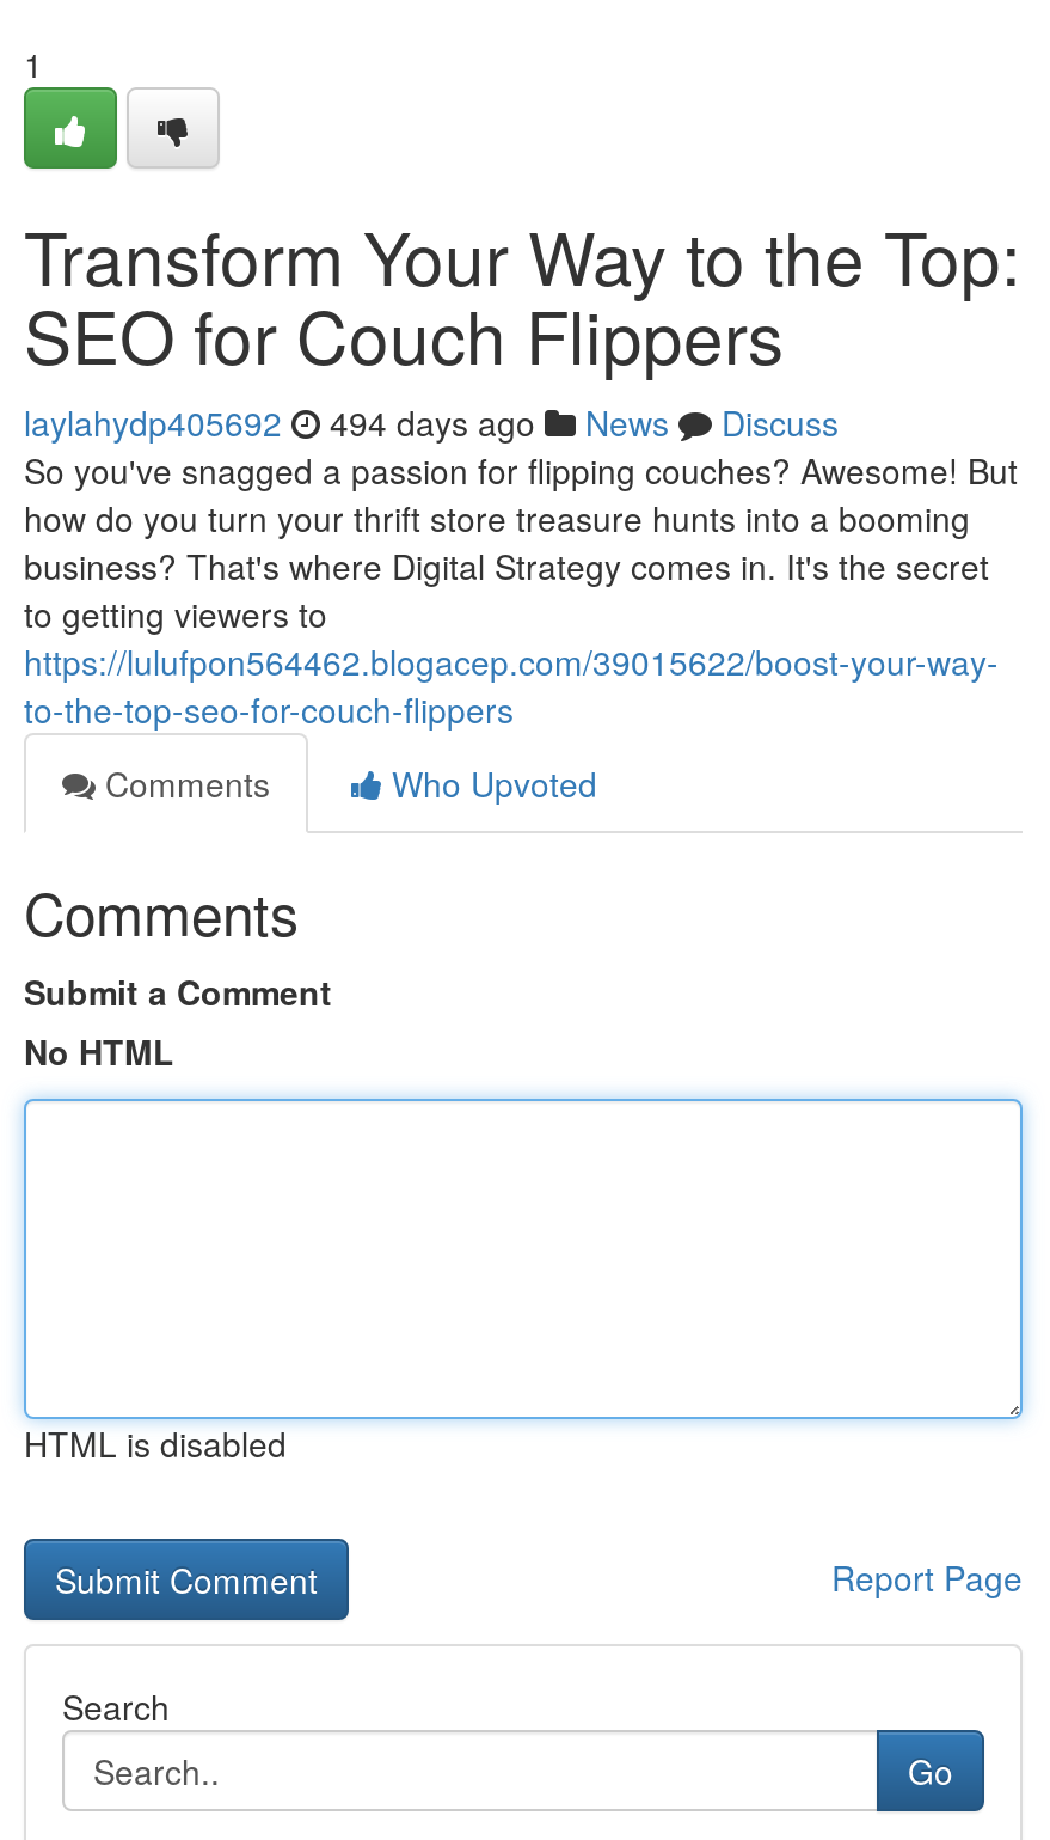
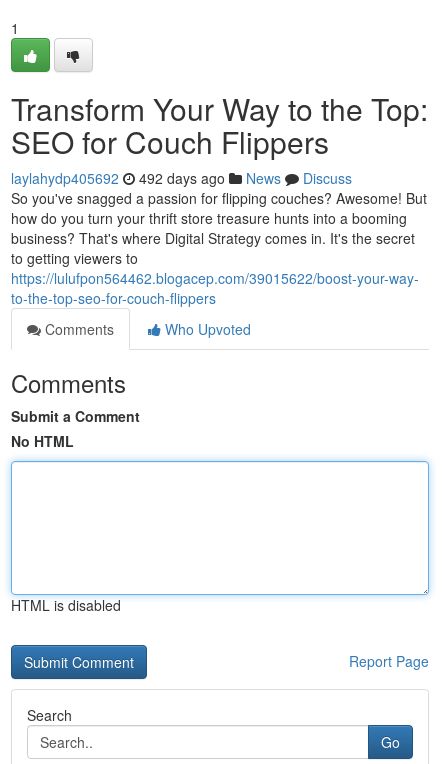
[24,398,839,446] laylahydp405692 494 days ago News Discuss -> [11,168,352,188] laylahydp405692 492 days ago News Discuss

